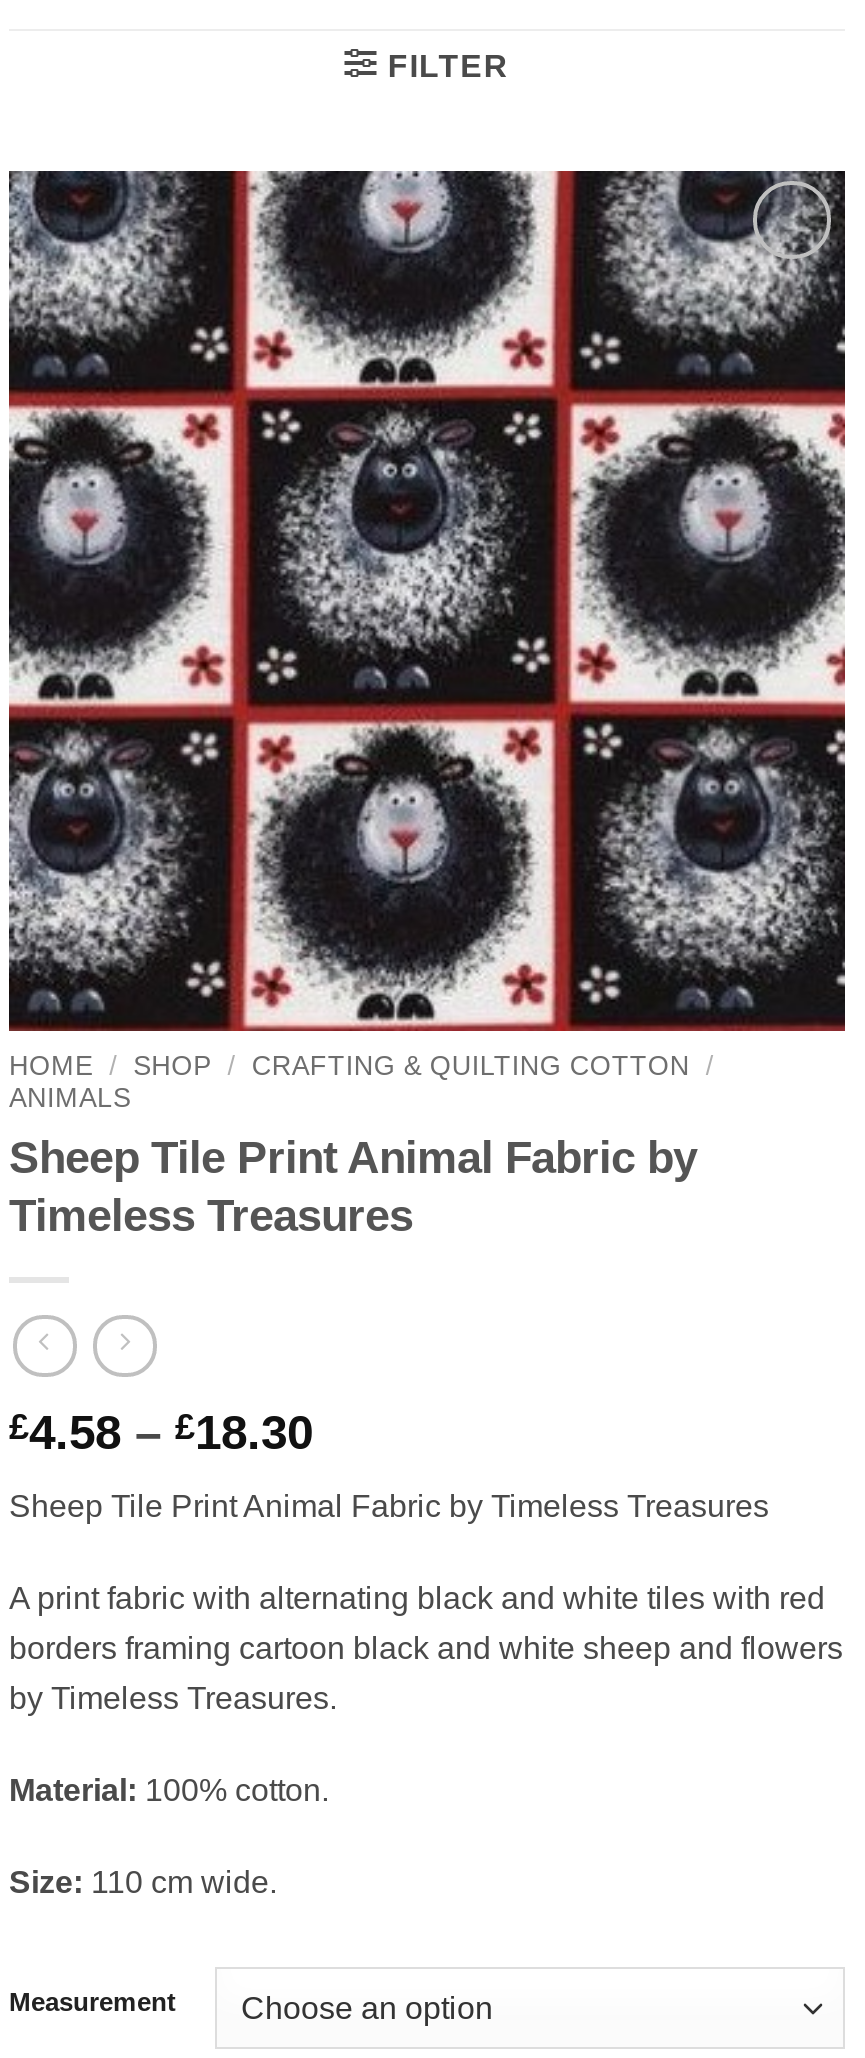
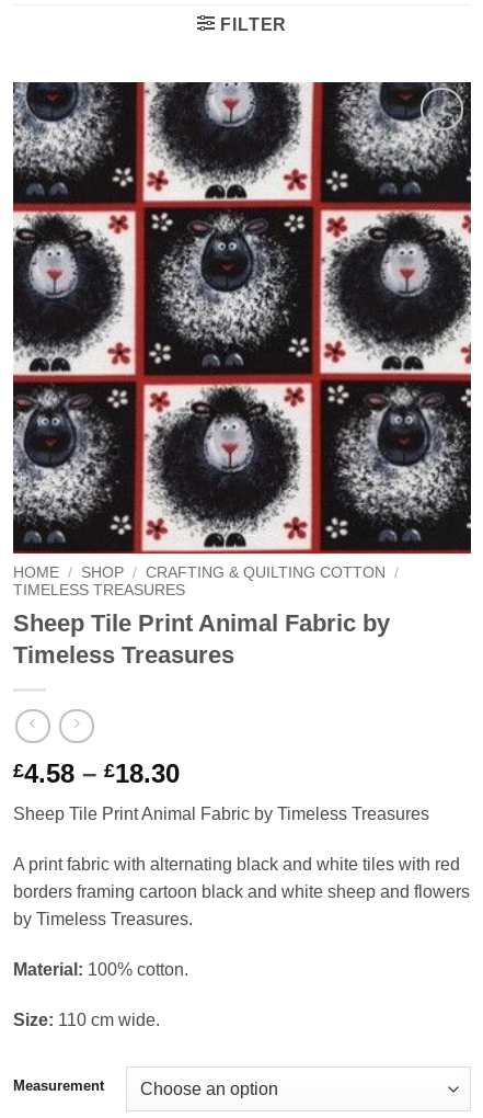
[9,1083,131,1113] ANIMALS -> [13,582,185,598] TIMELESS TREASURES

